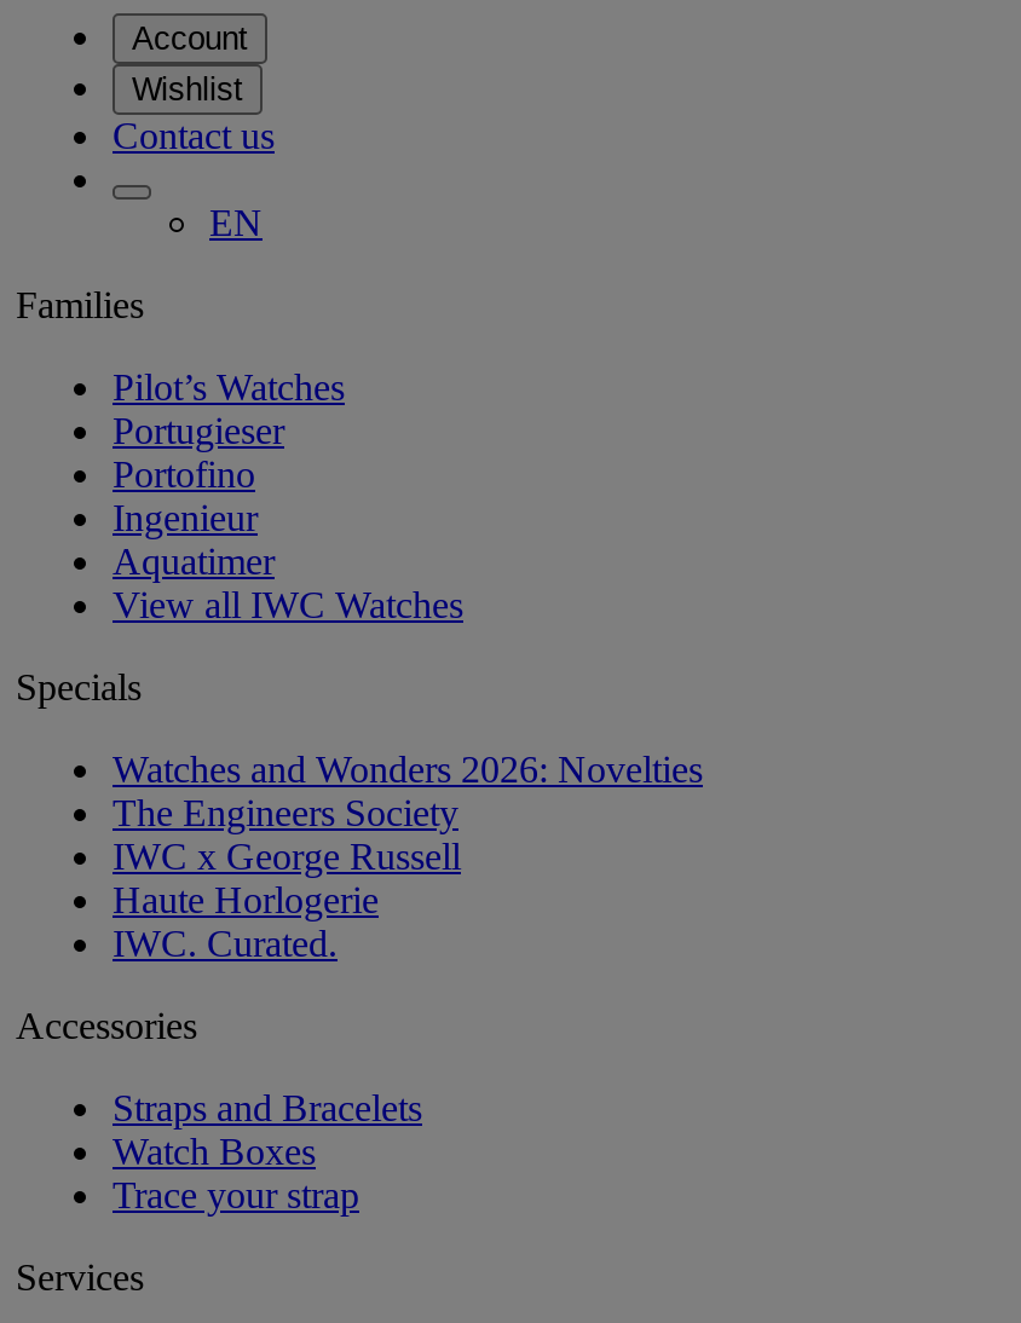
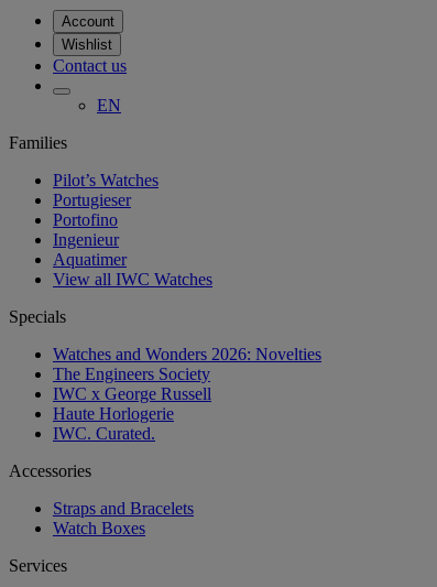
[113,1173,359,1214] Trace your strap -> none

